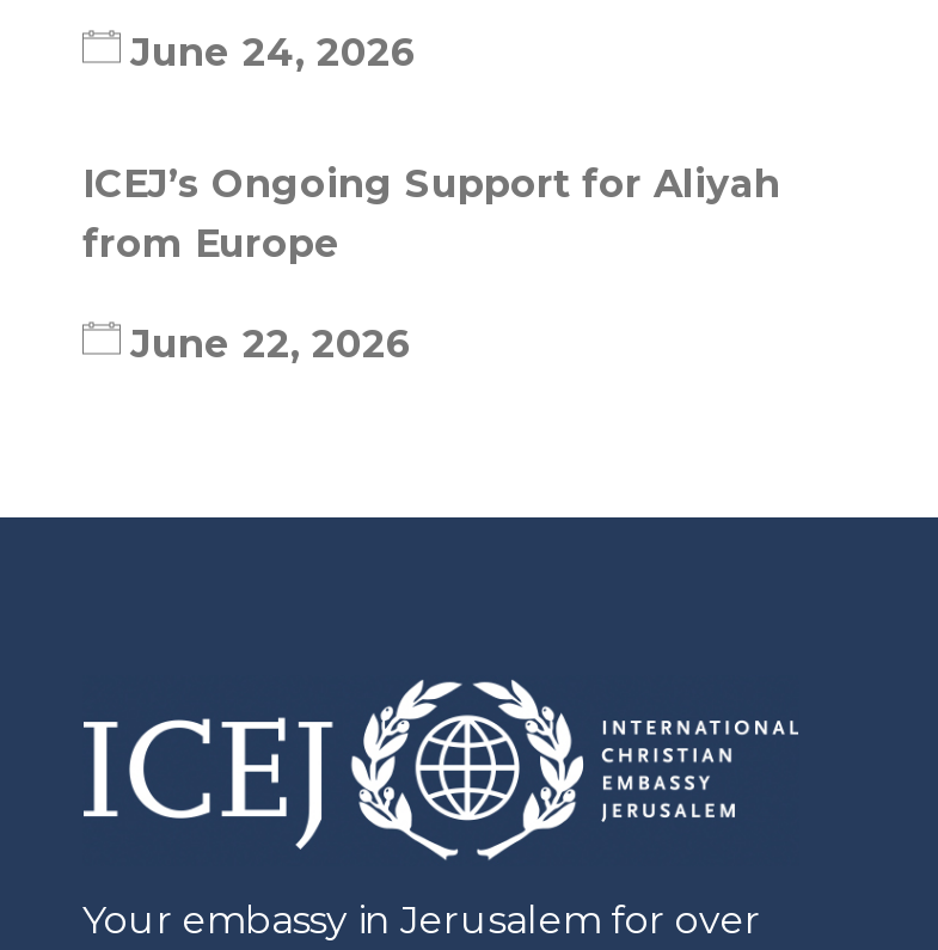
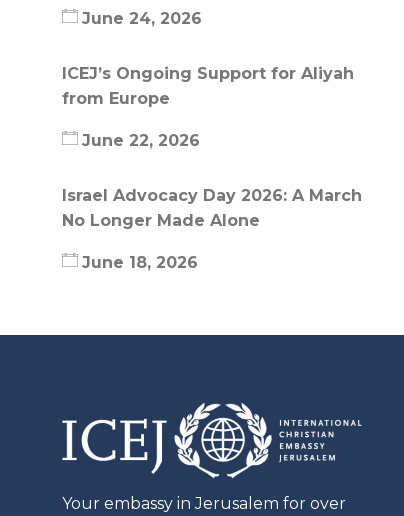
none -> [62,186,362,272] Israel Advocacy Day 2026: A March | No Longer Made Alone | June 18, 2026

